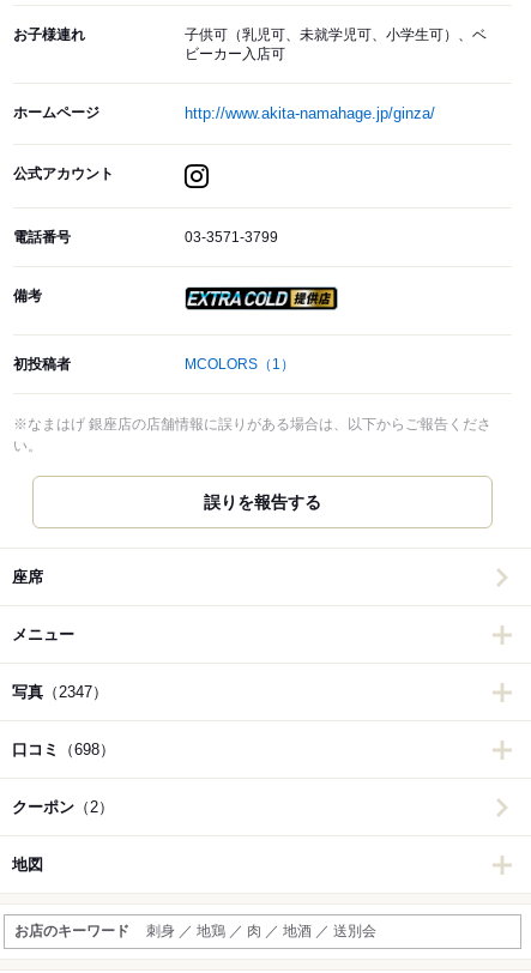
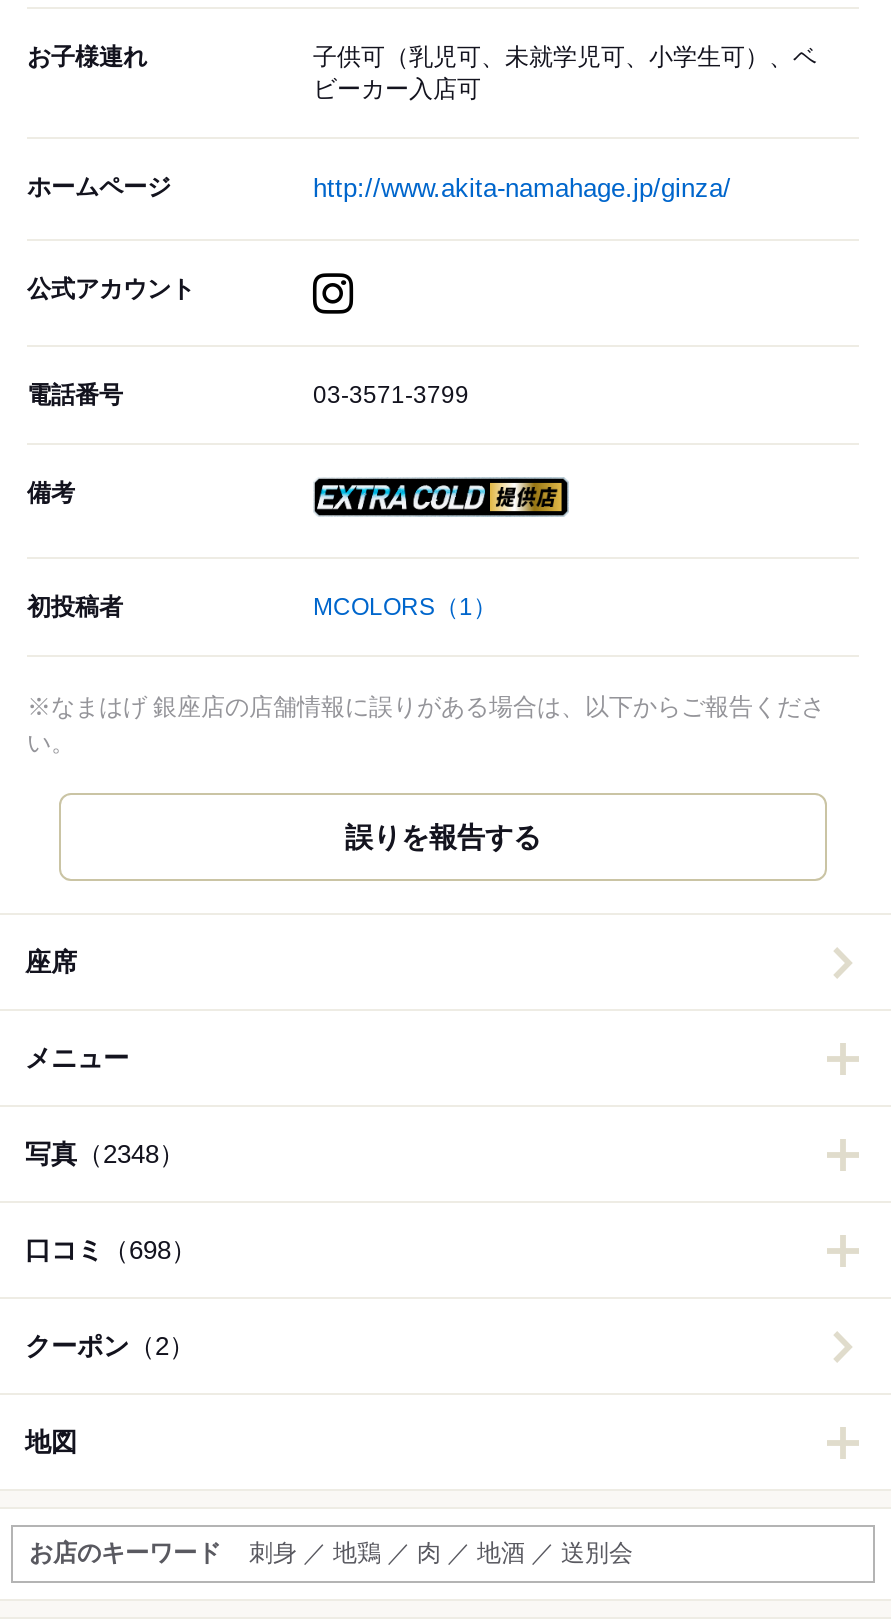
[12,683,108,701] 写真（2347） -> [25,1139,185,1169] 写真（2348）

